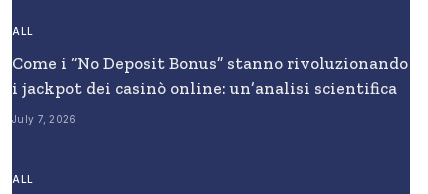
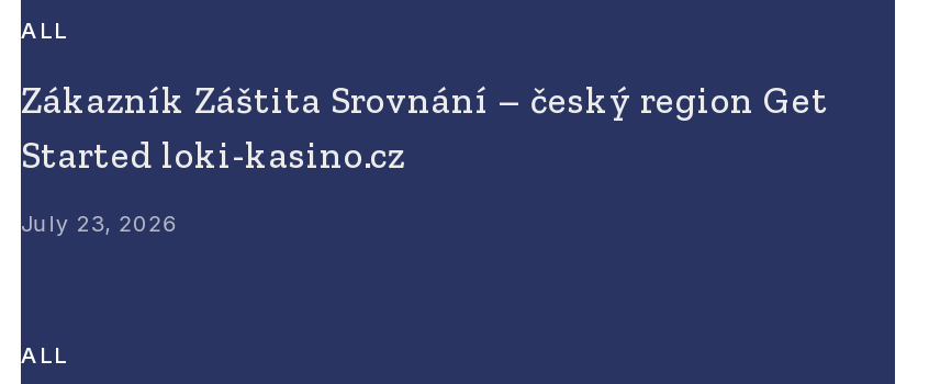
[12,53,408,98] Come i “No Deposit Bonus” stanno rivoluzionando | i jackpot dei casinò online: un’analisi scientifica -> [21,79,829,178] Zákazník Záštita Srovnání – český region Get | Started loki-kasino.cz
[12,113,77,125] July 7, 2026 -> [21,211,179,237] July 23, 2026

